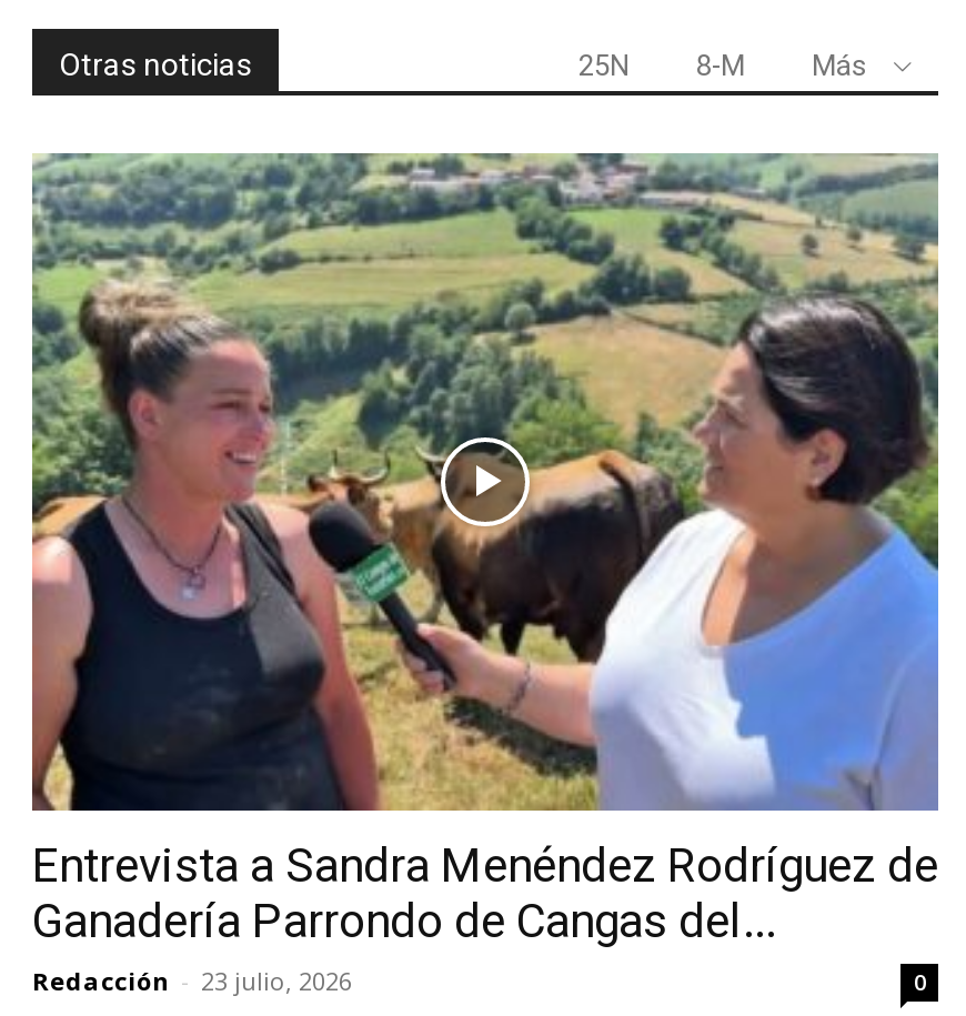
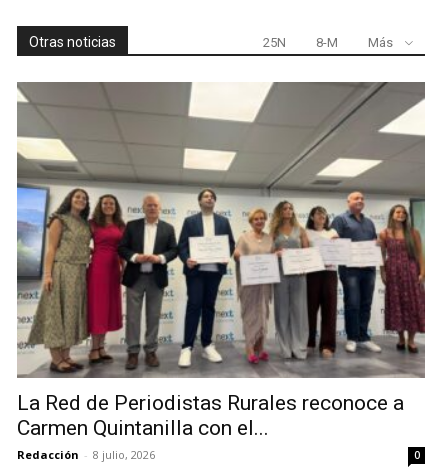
[30,151,940,997] [image] | Entrevista a Sandra Menéndez Rodríguez de | Ganadería Parrondo de Cangas del... | Redacción - 23 julio, 2026 -> [16,82,426,462] [image] | La Red de Periodistas Rurales reconoce a | Carmen Quintanilla con el... | Redacción - 8 julio, 2026

